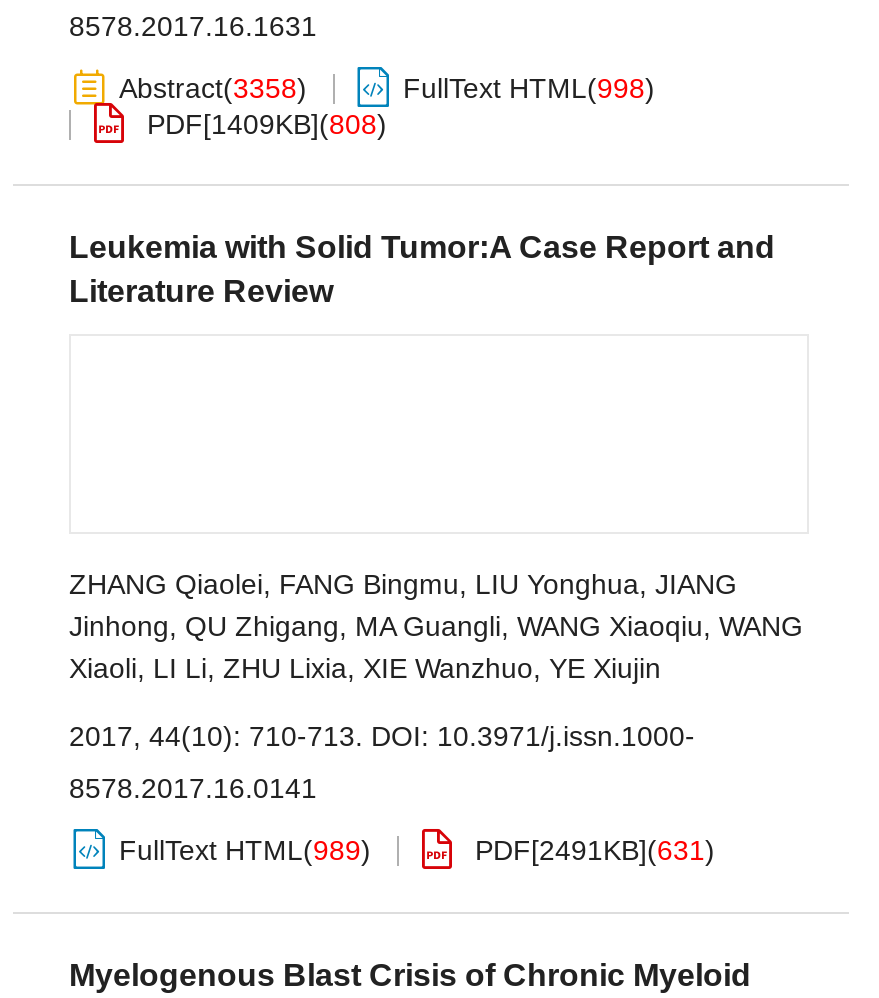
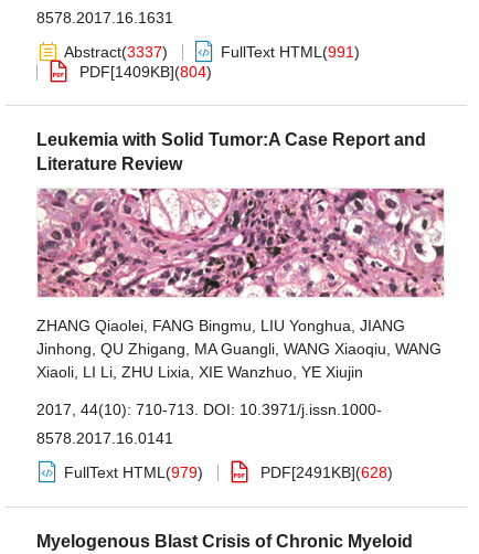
[119,72,307,104] Abstract(3358) -> [64,43,168,61] Abstract(3337)
[403,72,655,104] FullText HTML(998) -> [221,43,360,61] FullText HTML(991)
[147,108,387,140] PDF[1409KB](808) -> [79,63,212,81] PDF[1409KB](804)
none -> [36,188,445,298] [image]
[119,834,371,866] FullText HTML(989) -> [64,464,203,481] FullText HTML(979)
[475,834,715,866] PDF[2491KB](631) -> [260,464,393,481] PDF[2491KB](628)

